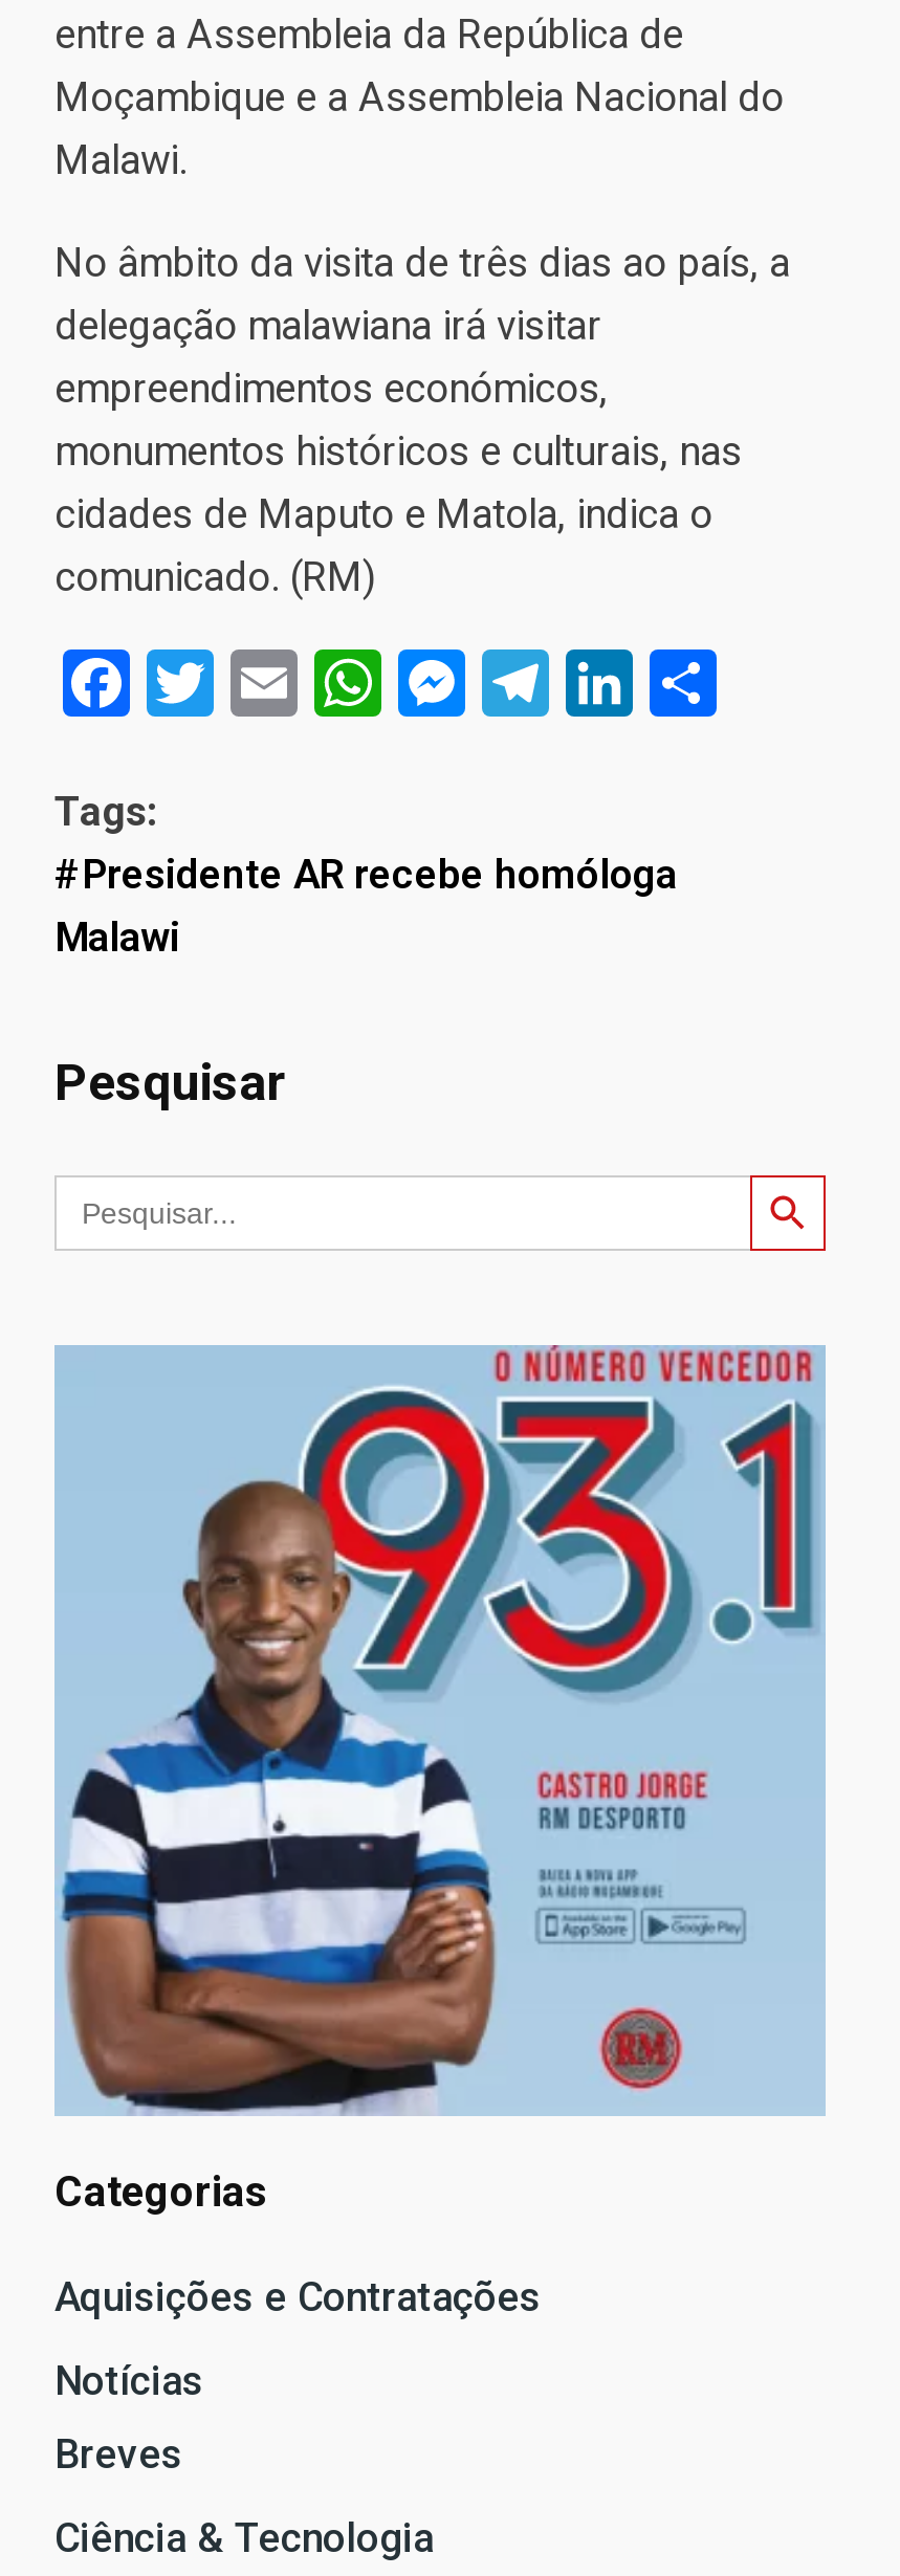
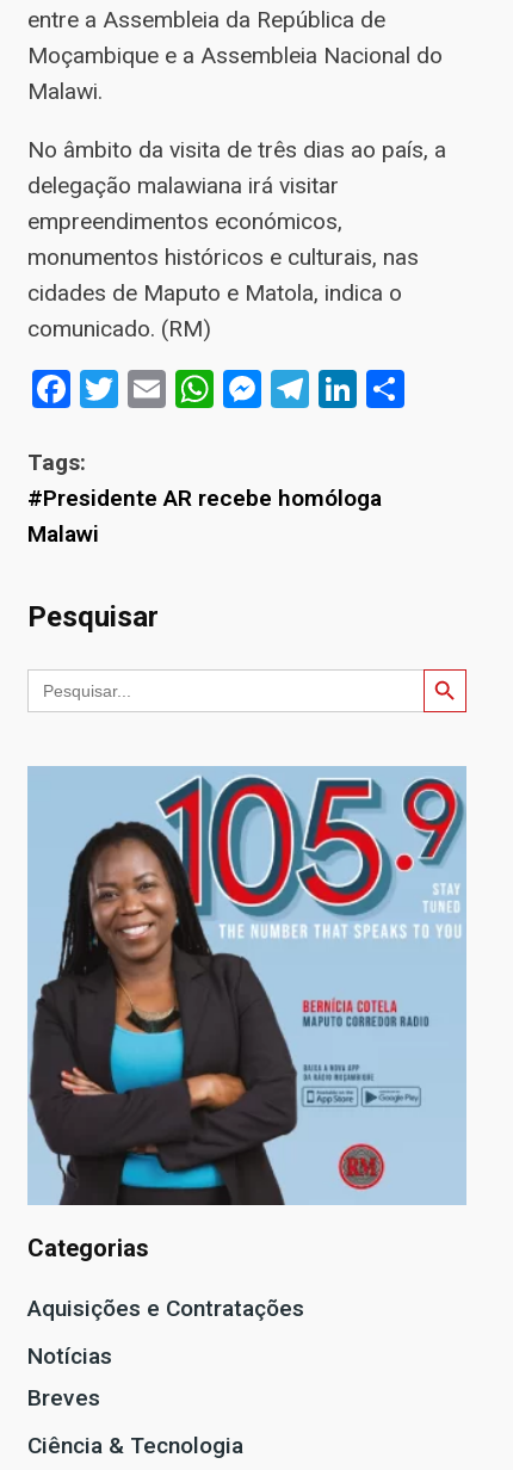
[57,1343,819,2116] [image] -> [29,766,464,1206] [image]

